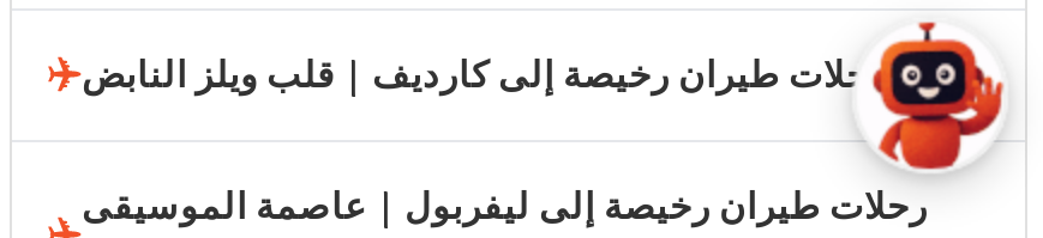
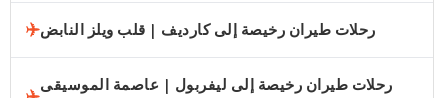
[855,18,1006,183] [image] -> none

